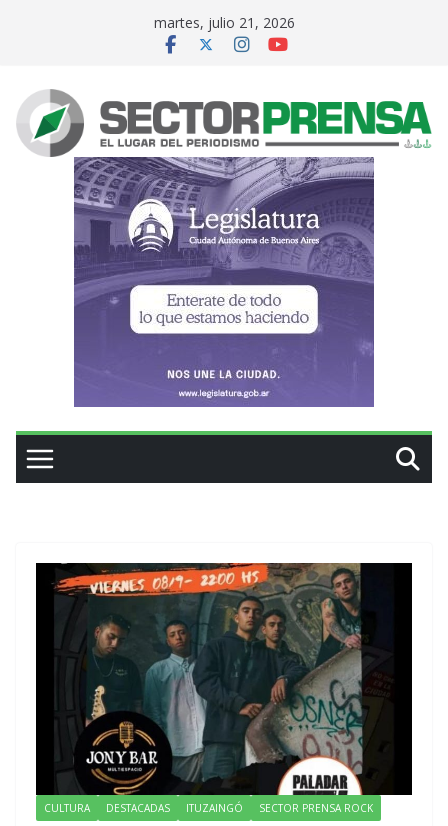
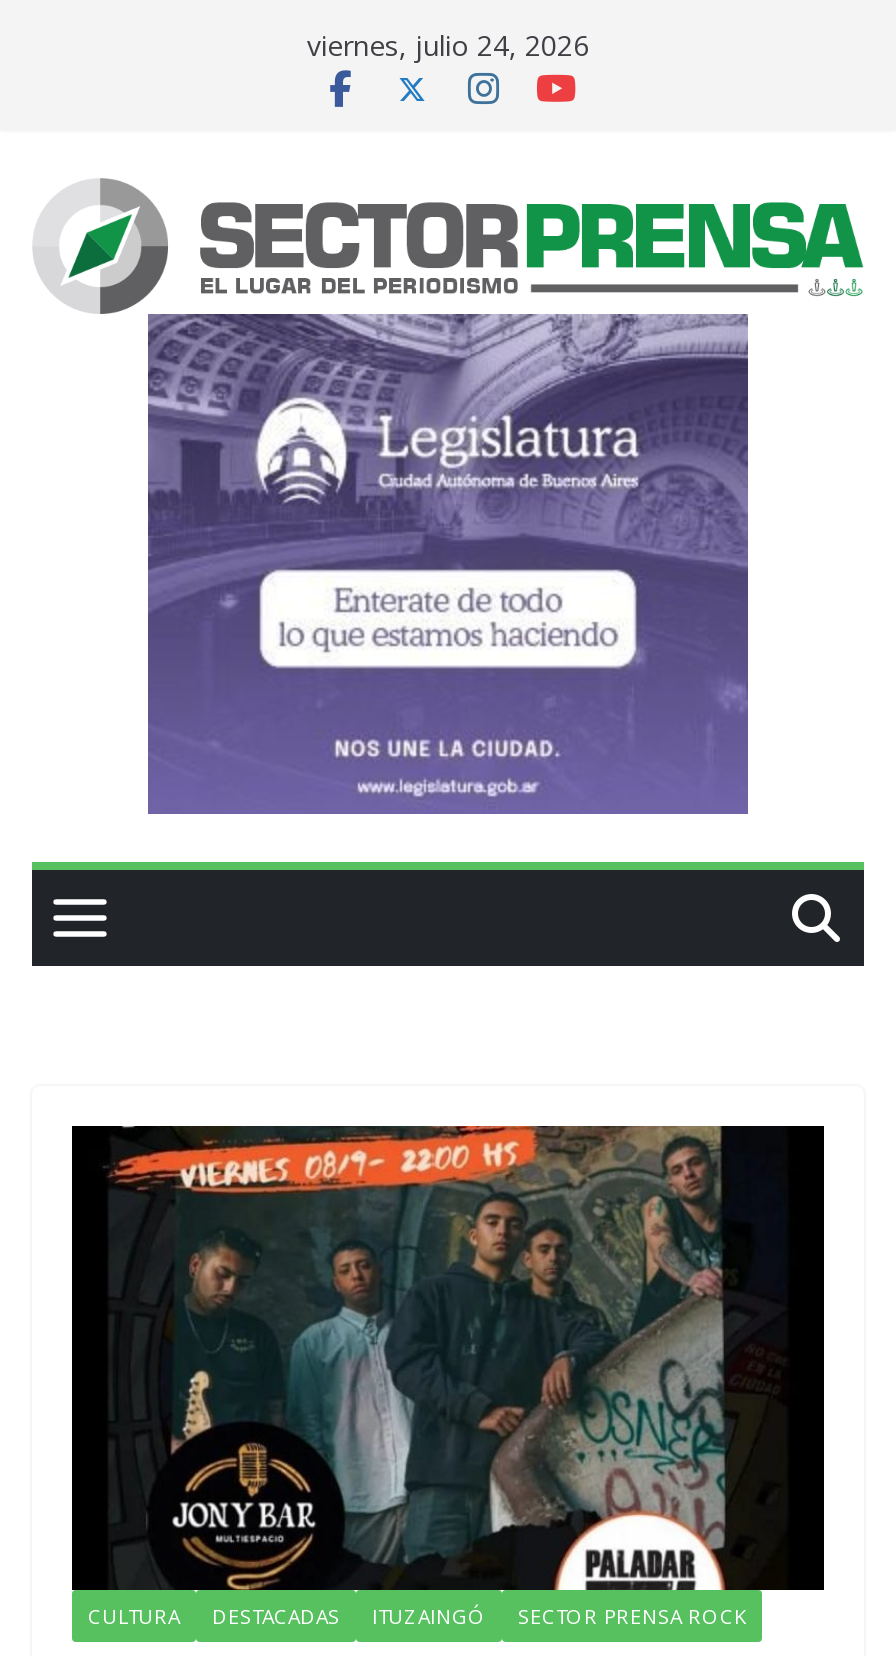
[153,13,294,32] martes, julio 21, 2026 -> [307,26,589,64] viernes, julio 24, 2026

